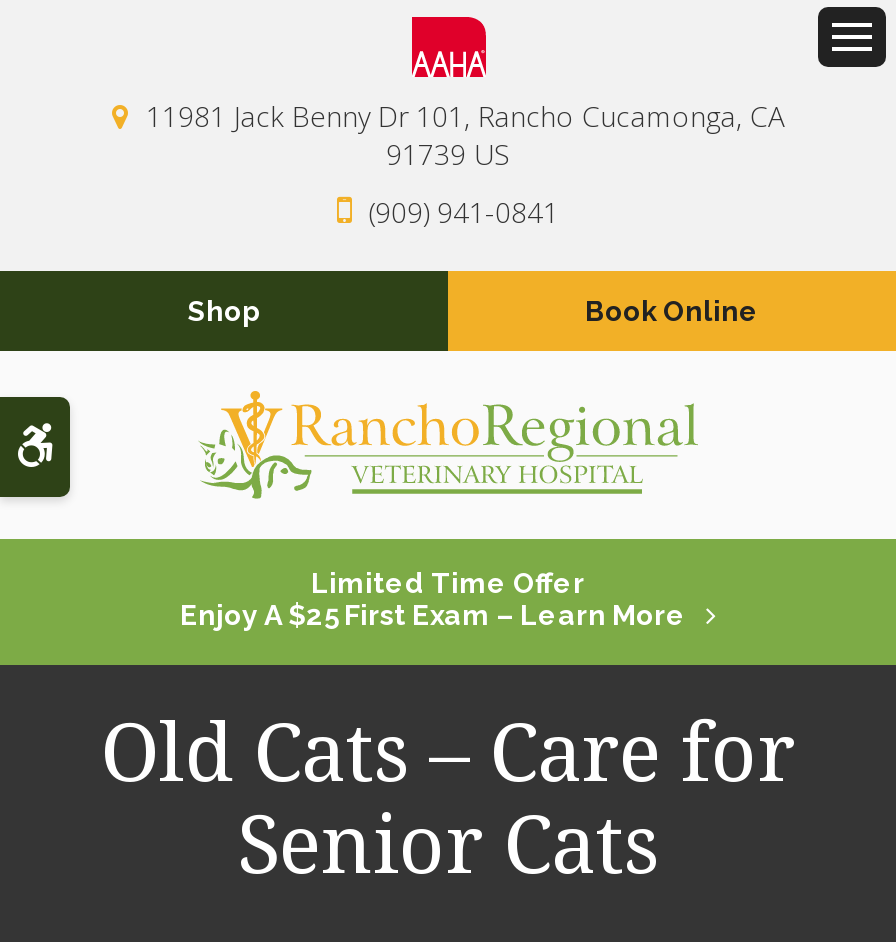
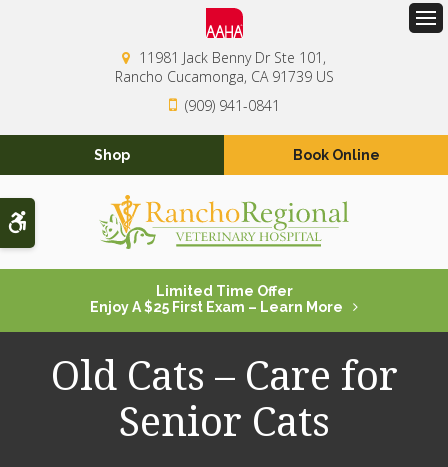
[146,97,784,173] 11981 Jack Benny Dr 101 Rancho Cucamonga CA | 91739 US -> [114,48,333,86] 11981 Jack Benny Dr Ste 101 | Rancho Cucamonga CA 91739 US

